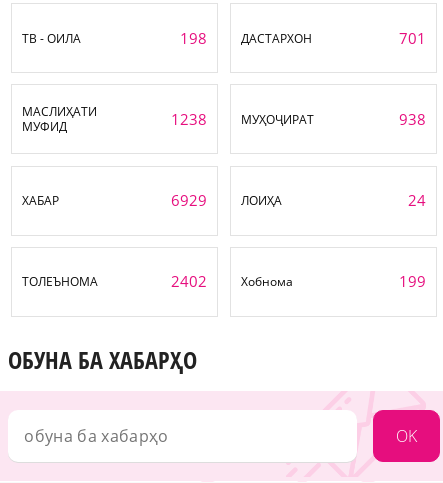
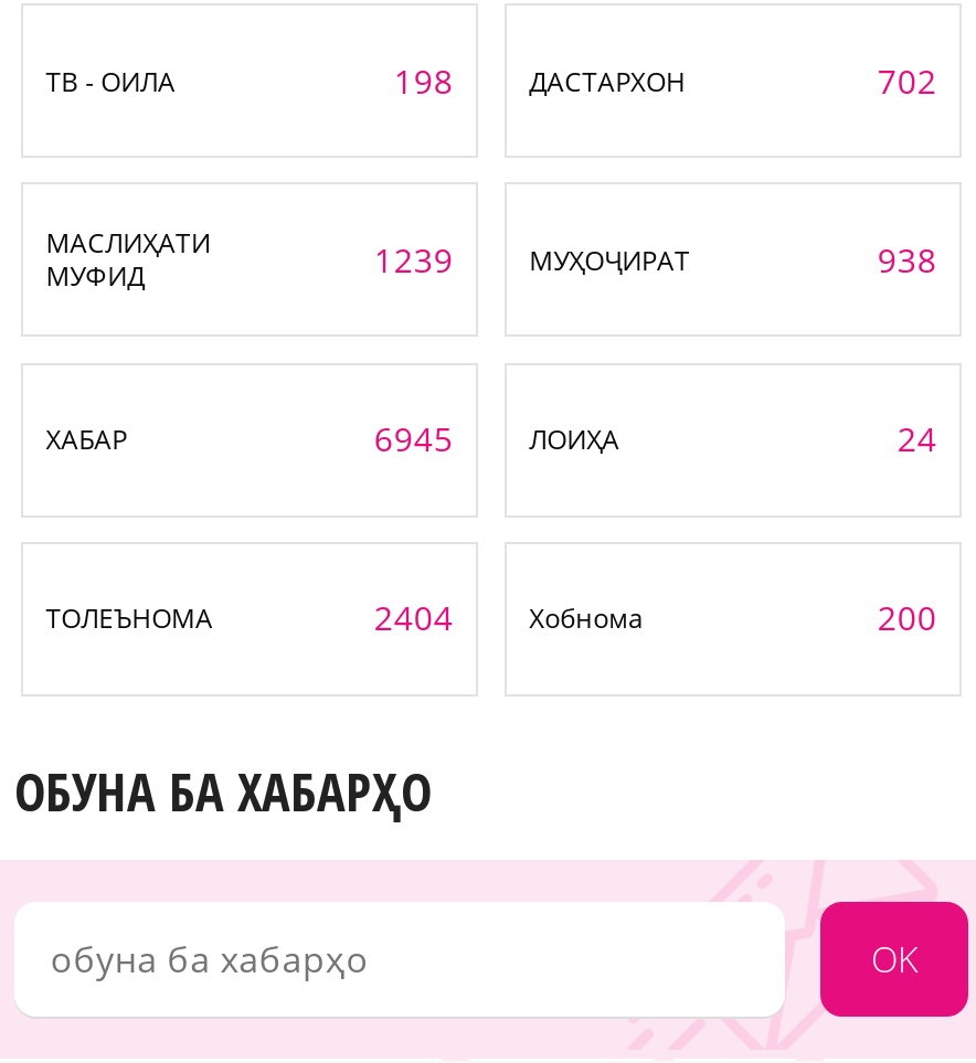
[399,28,426,48] 701 -> [878,58,937,102] 702
[171,109,207,129] 1238 -> [374,237,453,281] 1239
[171,190,207,210] 6929 -> [374,416,453,461] 6945
[171,271,207,291] 2402 -> [374,596,453,640] 2404
[399,271,426,291] 199 -> [878,596,937,640] 200

